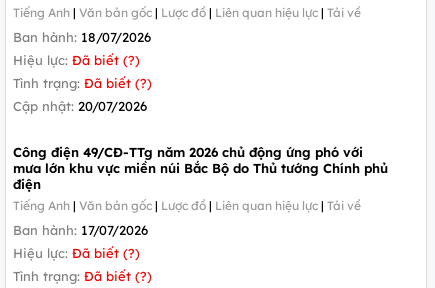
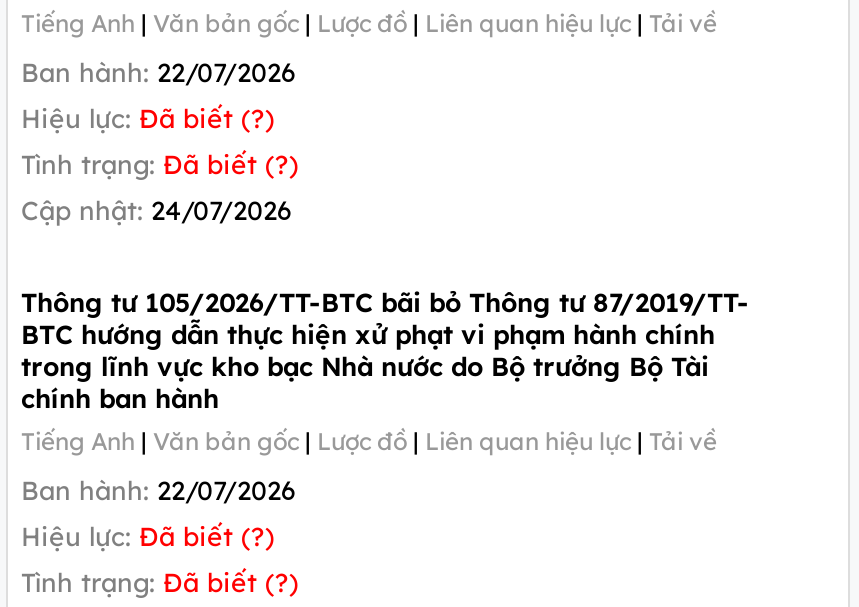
[12,29,150,45] Ban hành: 18/07/2026 -> [21,56,295,88] Ban hành: 22/07/2026
[12,98,146,114] Cập nhật: 20/07/2026 -> [21,194,291,226] Cập nhật: 24/07/2026
[12,144,387,192] Công điện 49/CĐ-TTg năm 2026 chủ động ứng phó với | mưa lớn khu vực miền núi Bắc Bộ do Thủ tướng Chính phủ | điện -> [21,286,749,414] Thông tư 105/2026/TT-BTC bãi bỏ Thông tư 87/2019/TT- | BTC hướng dẫn thực hiện xử phạt vi phạm hành chính | trong lĩnh vực kho bạc Nhà nước do Bộ trưởng Bộ Tài | chính ban hành
[12,222,147,238] Ban hành: 17/07/2026 -> [21,474,295,506] Ban hành: 22/07/2026

